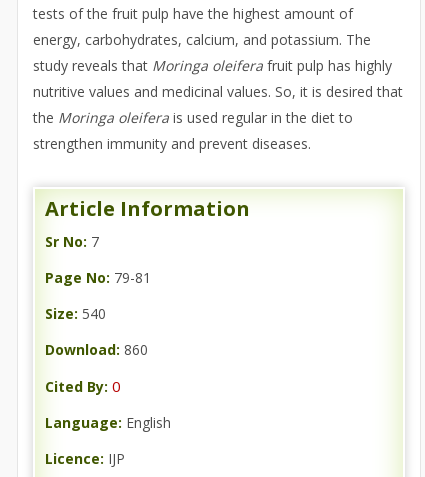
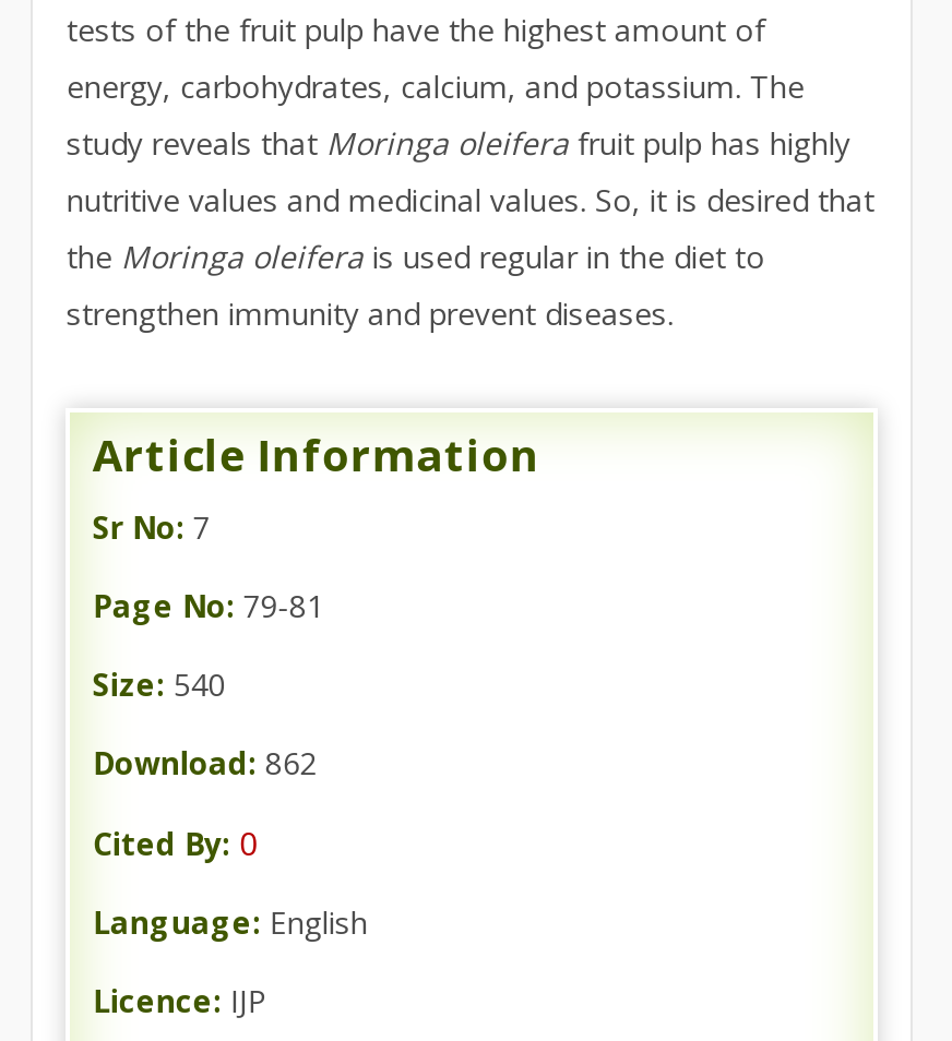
[45,340,148,359] Download: 860 -> [93,742,317,783] Download: 862

